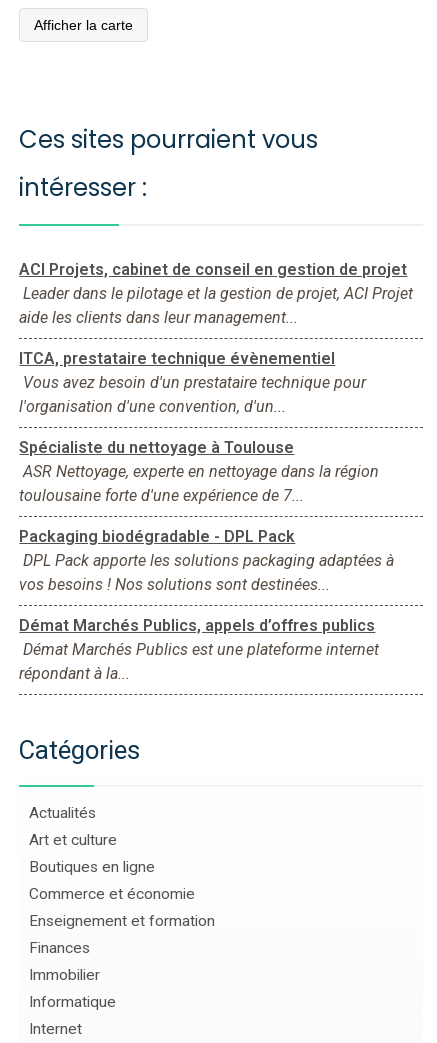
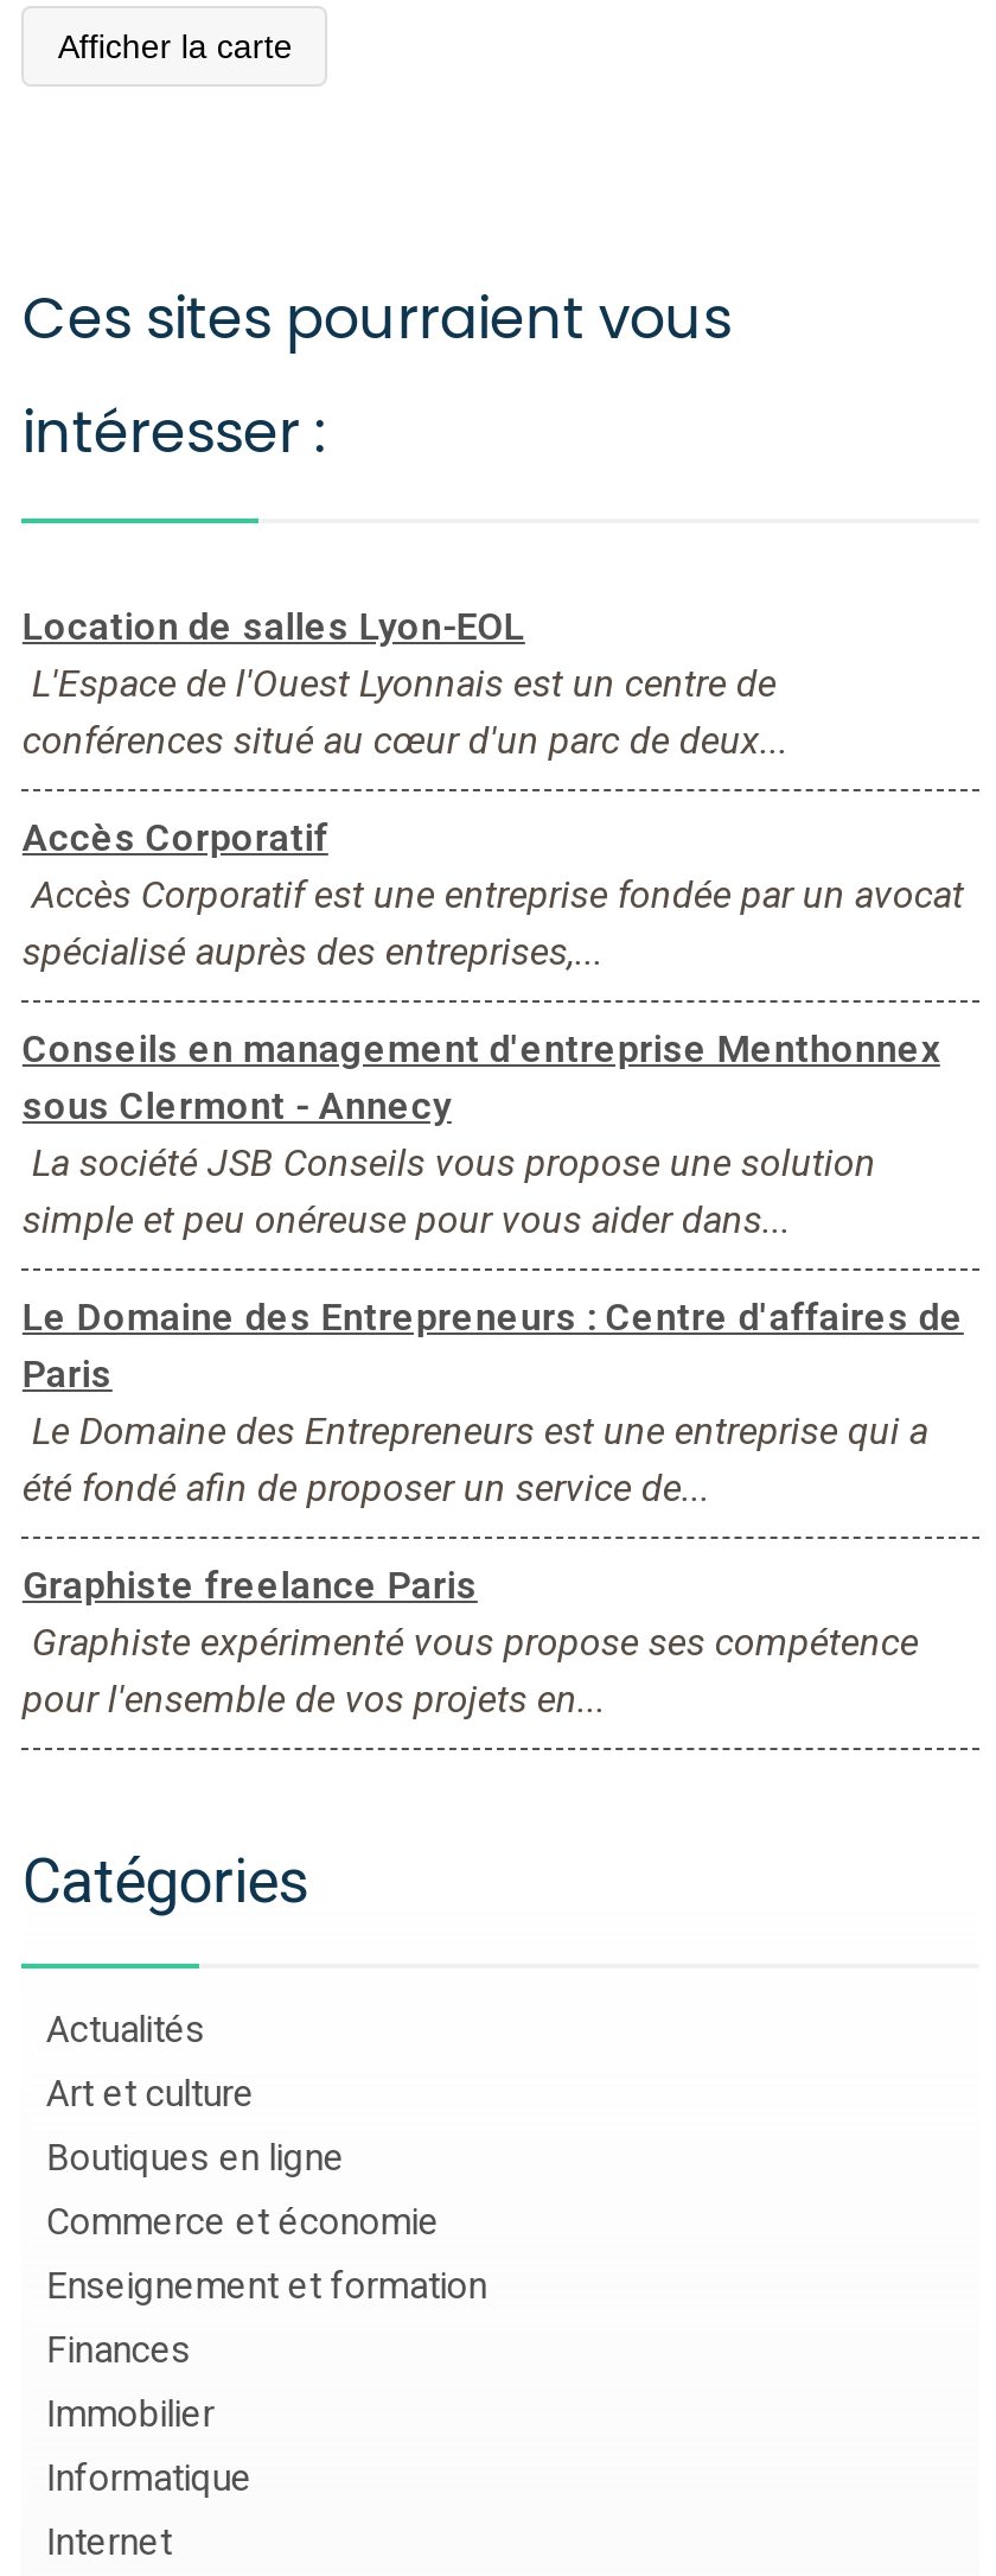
[19,260,413,327] ACI Projets, cabinet de conseil en gestion de projet | Leader dans le pilotage et la gestion de projet, ACI Projet | aide les clients dans leur management... -> [22,604,788,763] Location de salles Lyon-EOL | L'Espace de l'Ouest Lyonnais est un centre de | conférences situé au cœur d'un parc de deux...
[19,349,366,416] ITCA, prestataire technique évènementiel | Vous avez besoin d'un prestataire technique pour | l'organisation d'une convention, d'un... -> [22,815,964,974] Accès Corporatif | Accès Corporatif est une entreprise fondée par un avocat | spécialisé auprès des entreprises,...
[19,438,379,505] Spécialiste du nettoyage à Toulouse | ASR Nettoyage, experte en nettoyage dans la région | toulousaine forte d'une expérience de 7... -> [22,1026,940,1242] Conseils en management d'entreprise Menthonnex | sous Clermont - Annecy | La société JSB Conseils vous propose une solution | simple et peu onéreuse pour vous aider dans...
[19,527,394,594] Packaging biodégradable - DPL Pack | DPL Pack apporte les solutions packaging adaptées à | vos besoins ! Nos solutions sont destinées... -> [22,1295,964,1510] Le Domaine des Entrepreneurs : Centre d'affaires de | Paris | Le Domaine des Entrepreneurs est une entreprise qui a | été fondé afin de proposer un service de...
[19,616,379,683] Démat Marchés Publics, appels d’offres publics | Démat Marchés Publics est une plateforme internet | répondant à la... -> [22,1563,919,1722] Graphiste freelance Paris | Graphiste expérimenté vous propose ses compétence | pour l'ensemble de vos projets en...

